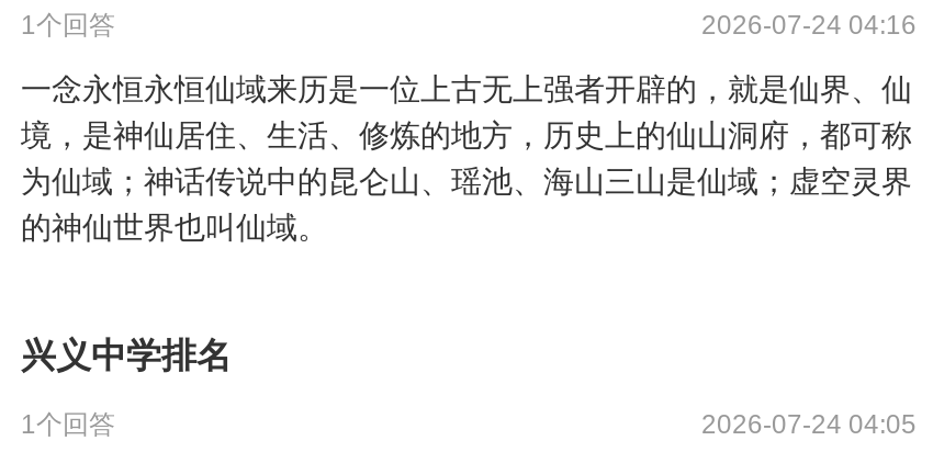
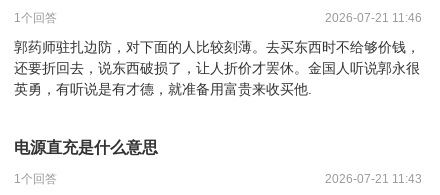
[701,10,917,41] 2026-07-24 04:16 -> [325,11,422,25] 2026-07-21 11:46
[21,71,912,245] 一念永恒永恒仙域来历是一位上古无上强者开辟的，就是仙界、仙 | 境，是神仙居住、生活、修炼的地方，历史上的仙山洞府，都可称 | 为仙域；神话传说中的昆仑山、瑶池、海山三山是仙域；虚空灵界 | 的神仙世界也叫仙域。 -> [14,39,420,97] 郭药师驻扎边防，对下面的人比较刻薄。去买东西时不给够价钱， | 还要折回去，说东西破损了，让人折价才罢休。金国人听说郭永很 | 英勇，有听说是有才德，就准备用富贵来收买他.
[21,337,232,374] 兴义中学排名 -> [14,139,158,156] 电源直充是什么意思
[701,409,917,440] 2026-07-24 04:05 -> [325,172,422,186] 2026-07-21 11:43

